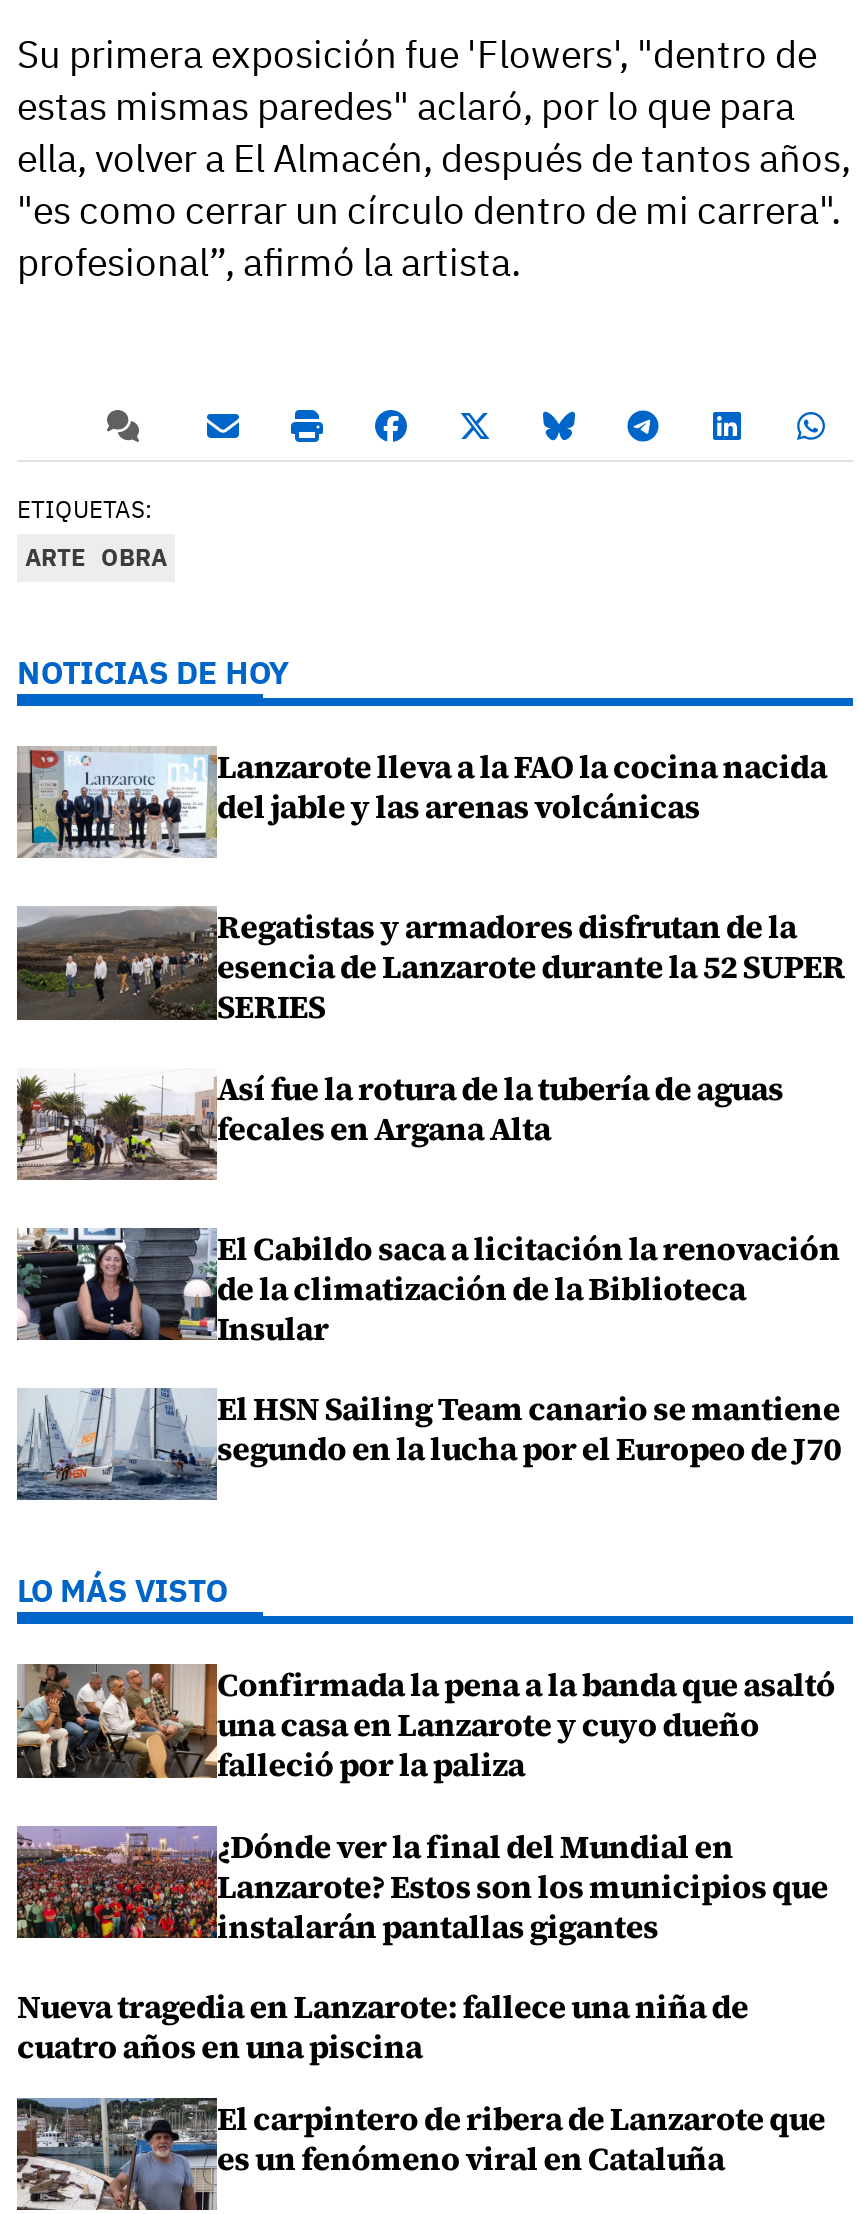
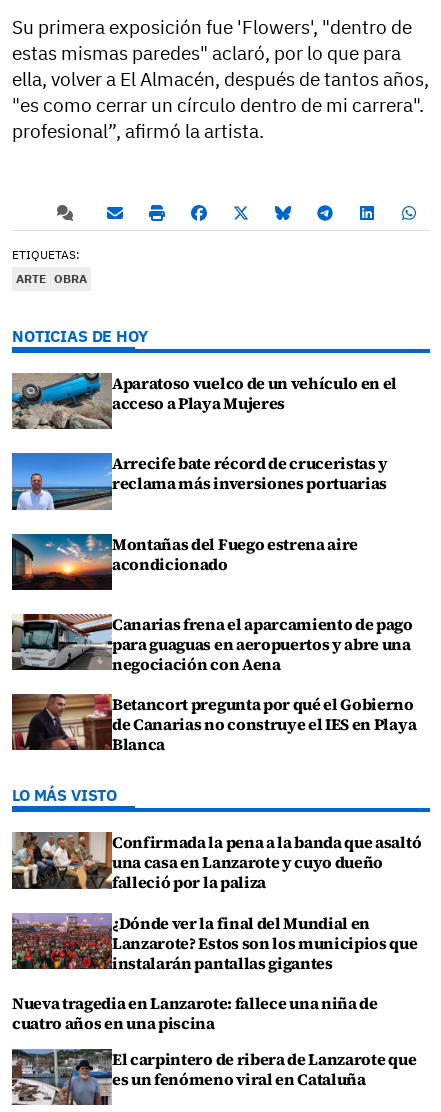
[15,744,827,858] [image] | Lanzarote lleva a la FAO la cocina nacida | del jable y las arenas volcánicas -> [11,372,397,430] [image] | Aparatoso vuelco de un vehículo en el | acceso a Playa Mujeres
[15,904,845,1028] [image] | Regatistas y armadores disfrutan de la | esencia de Lanzarote durante la 52 SUPER | SERIES -> [11,452,388,510] [image] | Arrecife bate récord de cruceristas y | reclama más inversiones portuarias
[15,1065,783,1182] [image] | Así fue la rotura de la tubería de aguas | fecales en Argana Alta -> [11,532,358,591] [image] | Montañas del Fuego estrena aire | acondicionado
[15,1226,840,1350] [image] | El Cabildo saca a licitación la renovación | de la climatización de la Biblioteca | Insular -> [11,613,413,675] [image] | Canarias frena el aparcamiento de pago | para guaguas en aeropuertos y abre una | negociación con Aena
[15,1386,841,1502] [image] | El HSN Sailing Team canario se mantiene | segundo en la lucha por el Europeo de J70 -> [11,693,416,755] [image] | Betancort pregunta por qué el Gobierno | de Canarias no construye el IES en Playa | Blanca

